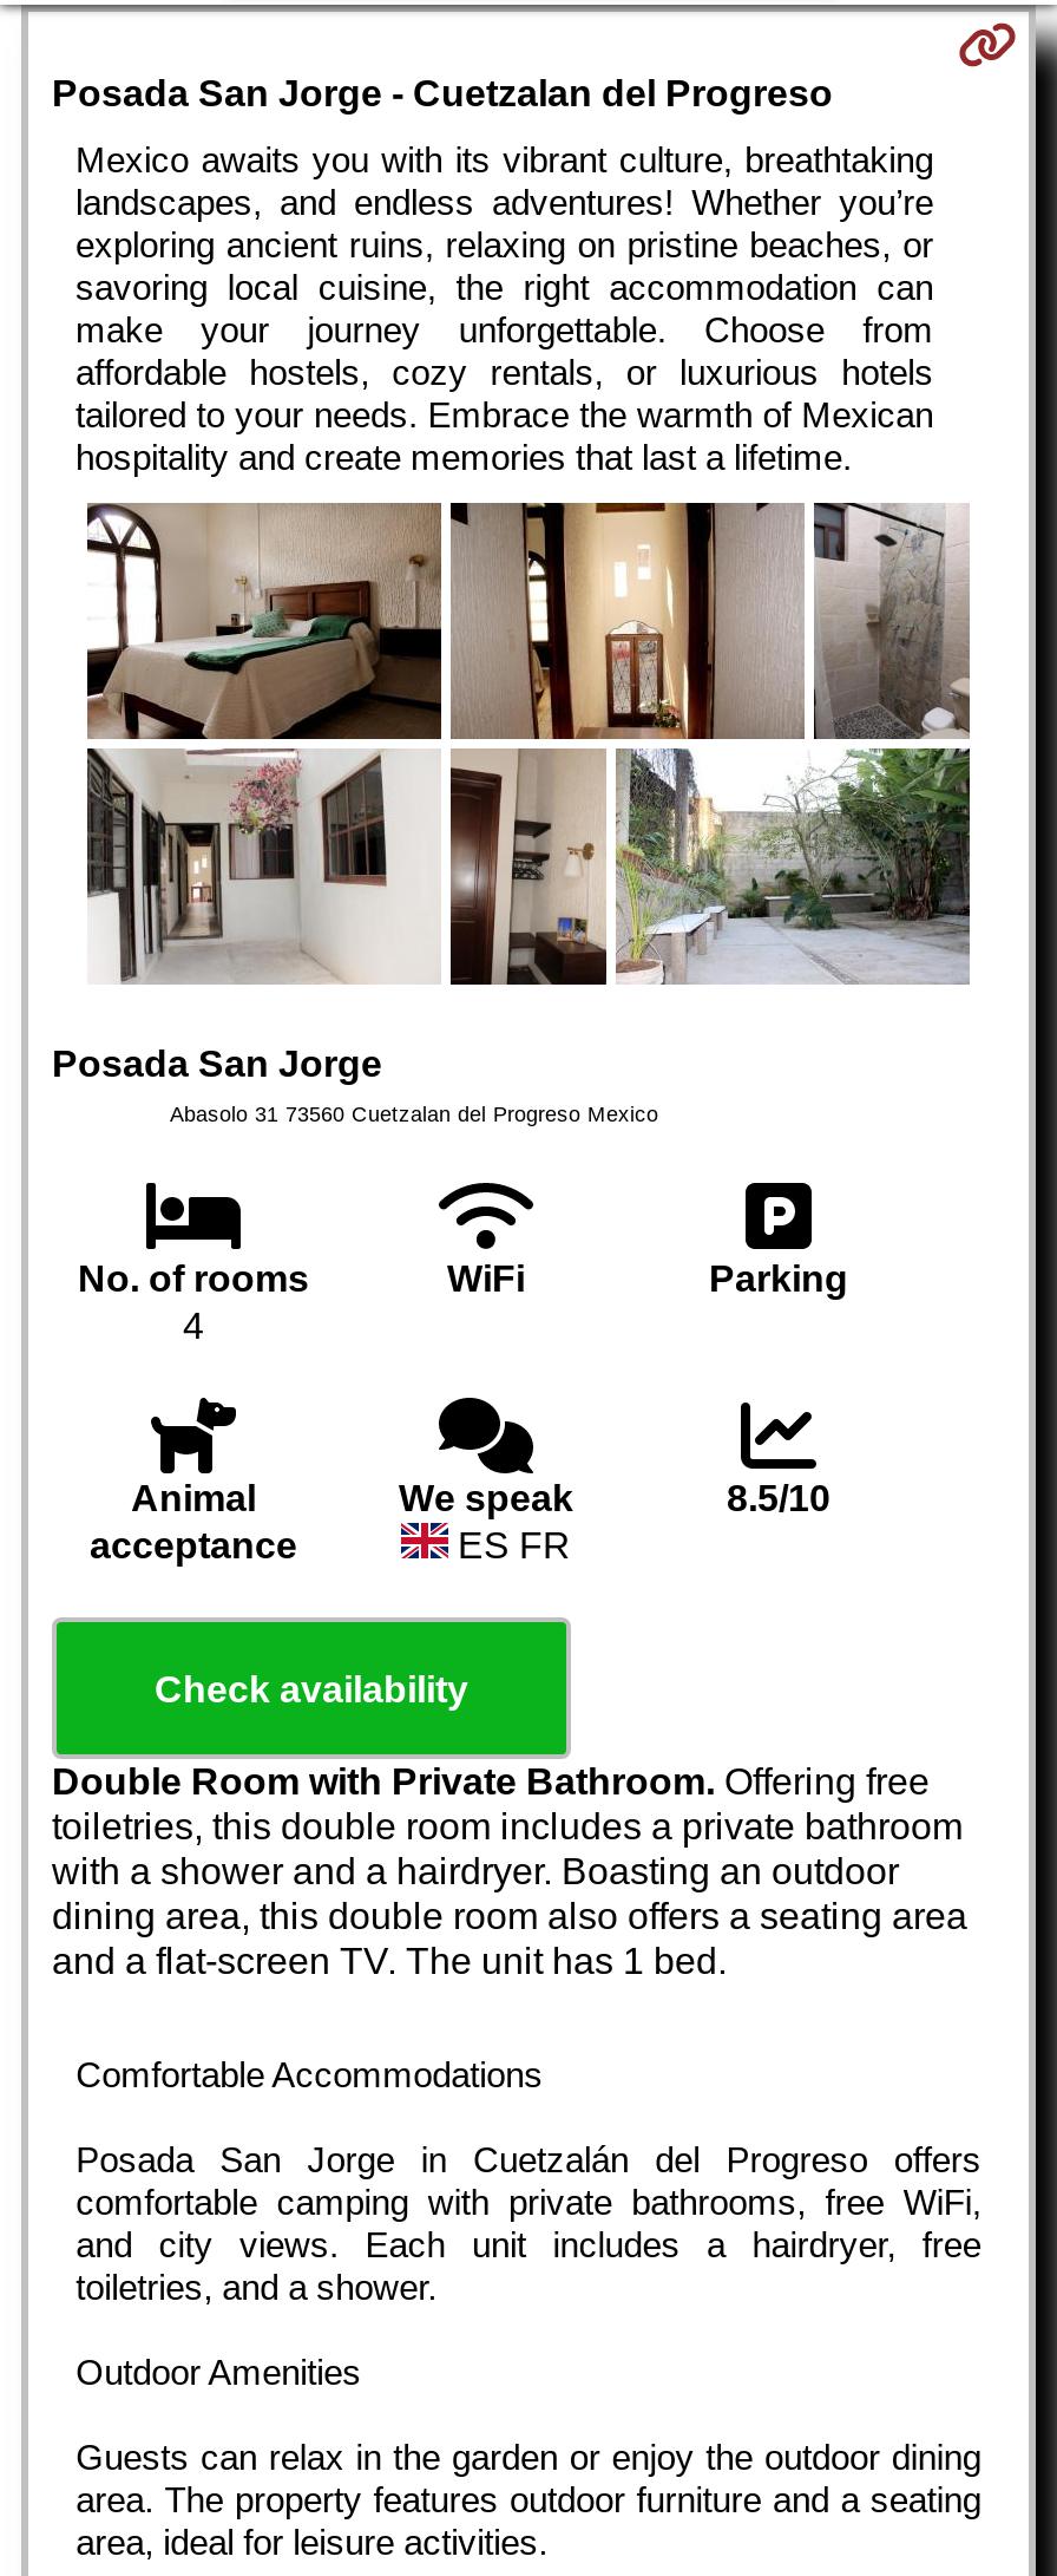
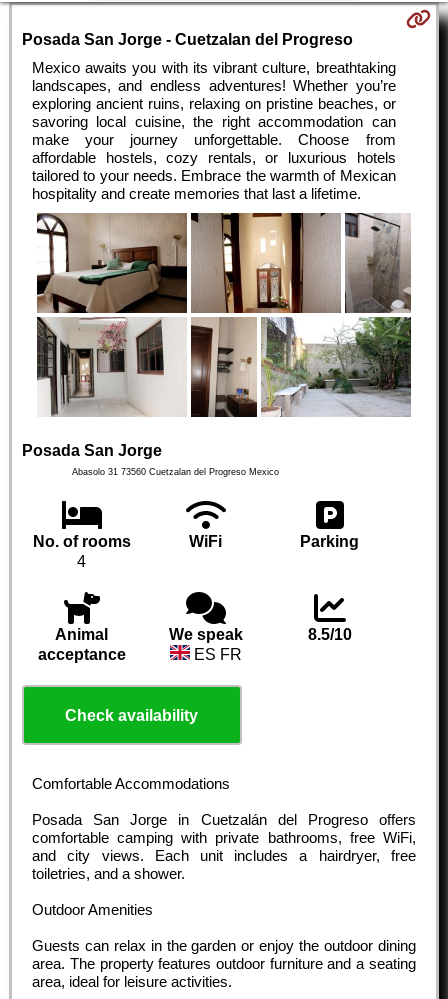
[52,1761,967,1981] Double Room with Private Bathroom. Offering free | toiletries, this double room includes a private bathroom | with a shower and a hairdryer. Boasting an outdoor | dining area, this double room also offers a seating area | and a flat-screen TV. The unit has 1 bed. -> none

